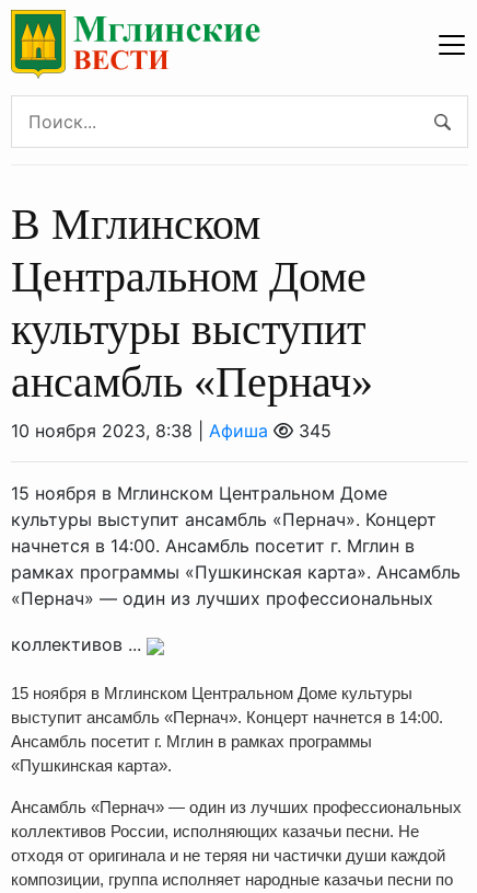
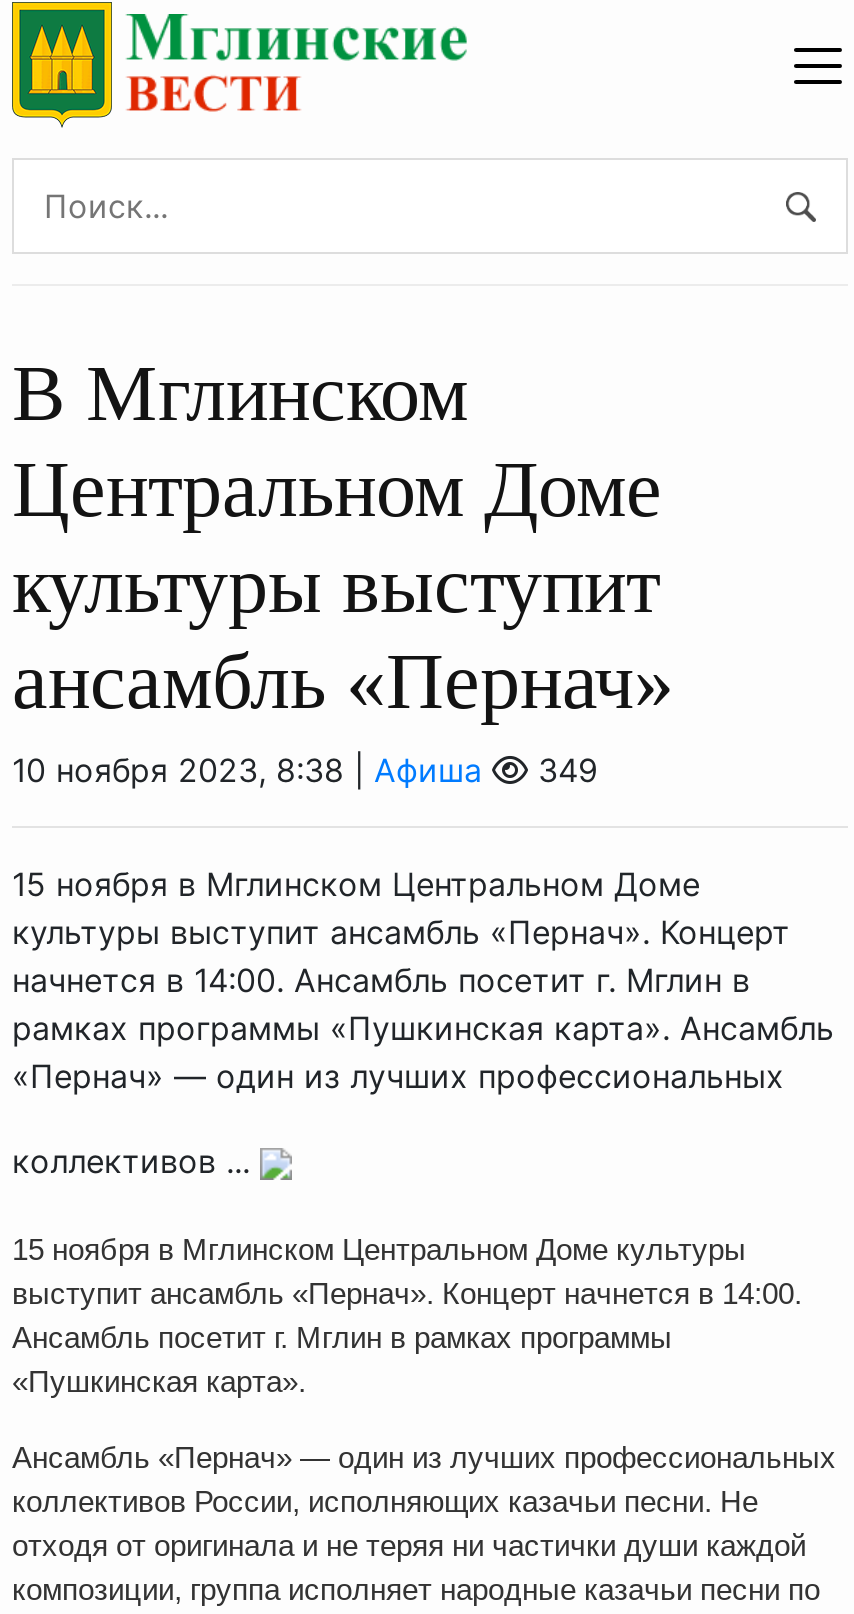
[293,420,331,442] 345 -> [528,750,598,790] 349

